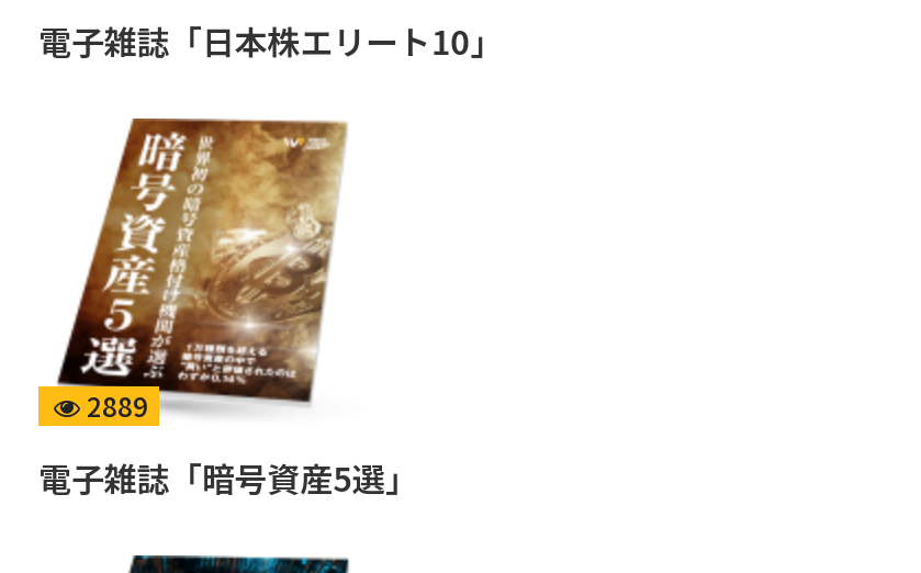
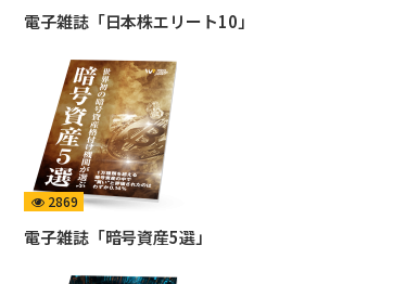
[80,387,148,424] 2889 -> [45,192,78,211] 2869

